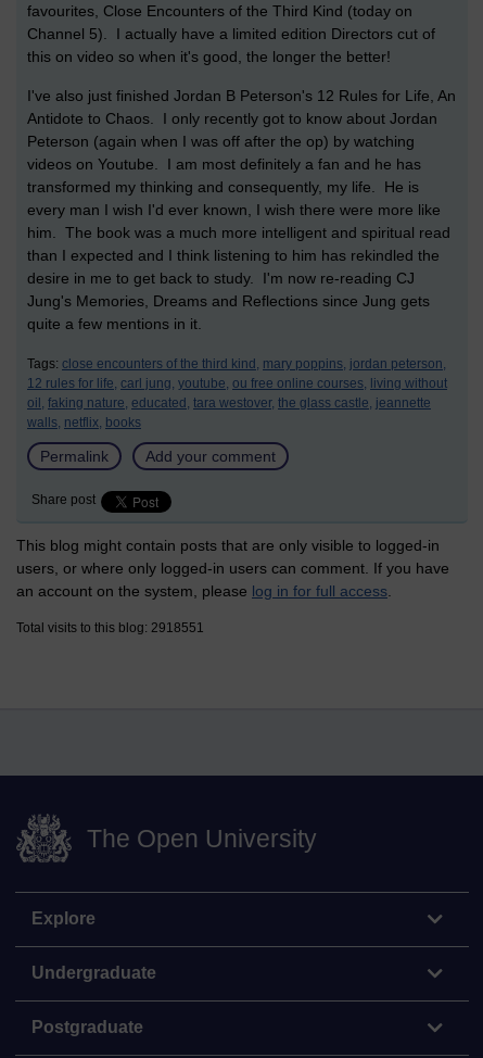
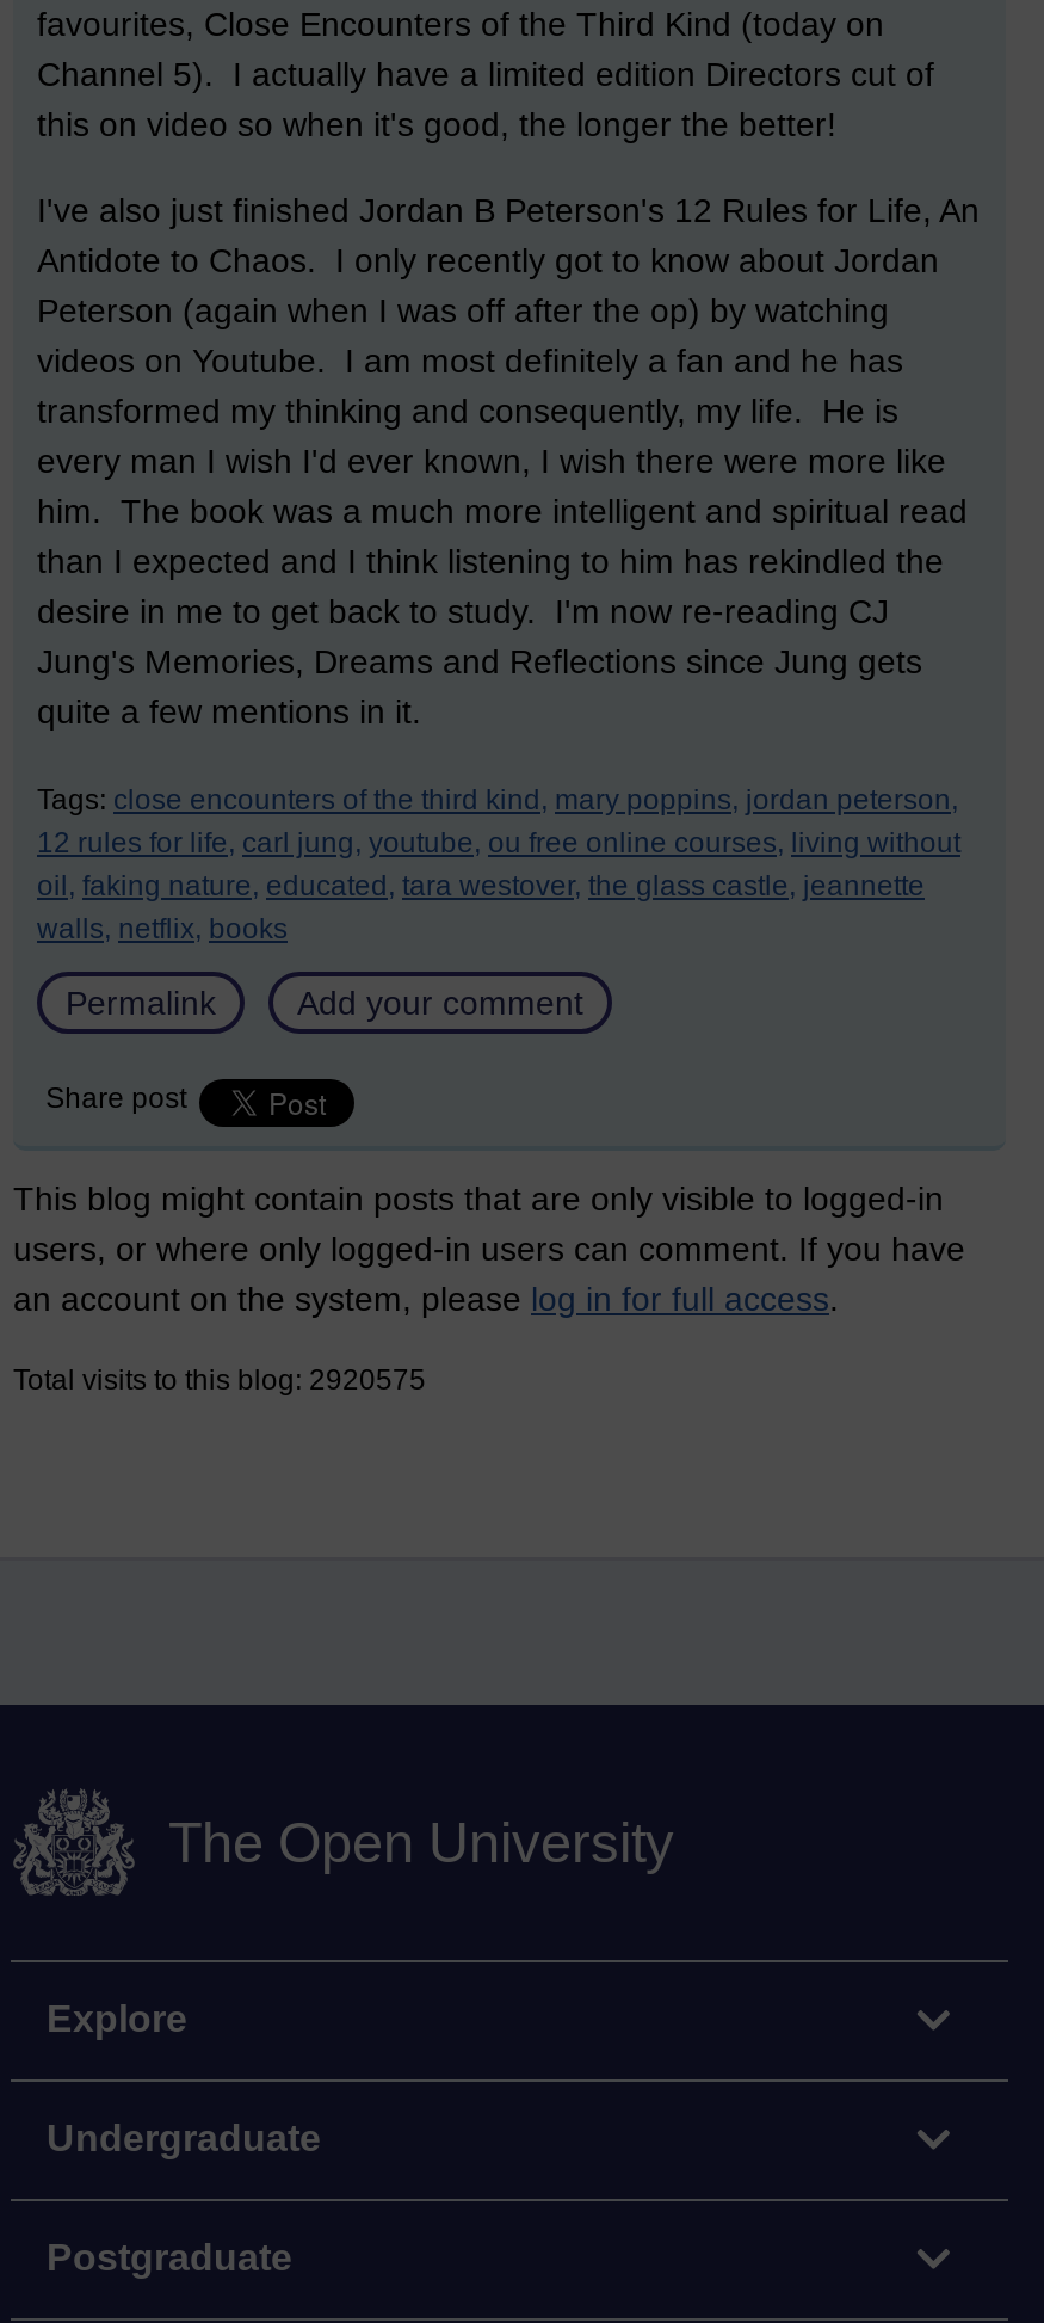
[16,620,204,635] Total visits to this blog: 2918551 -> [13,1363,426,1396] Total visits to this blog: 2920575

